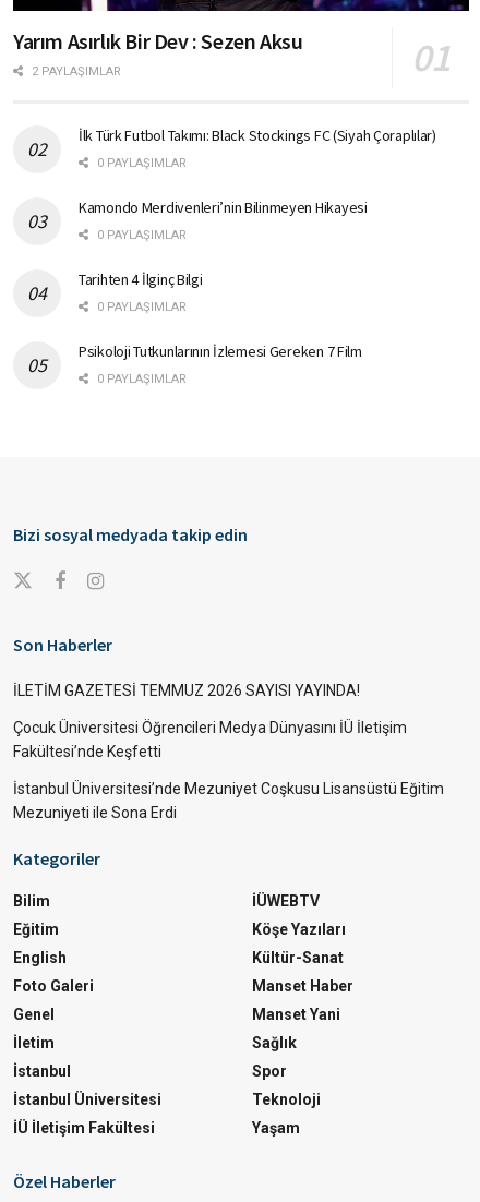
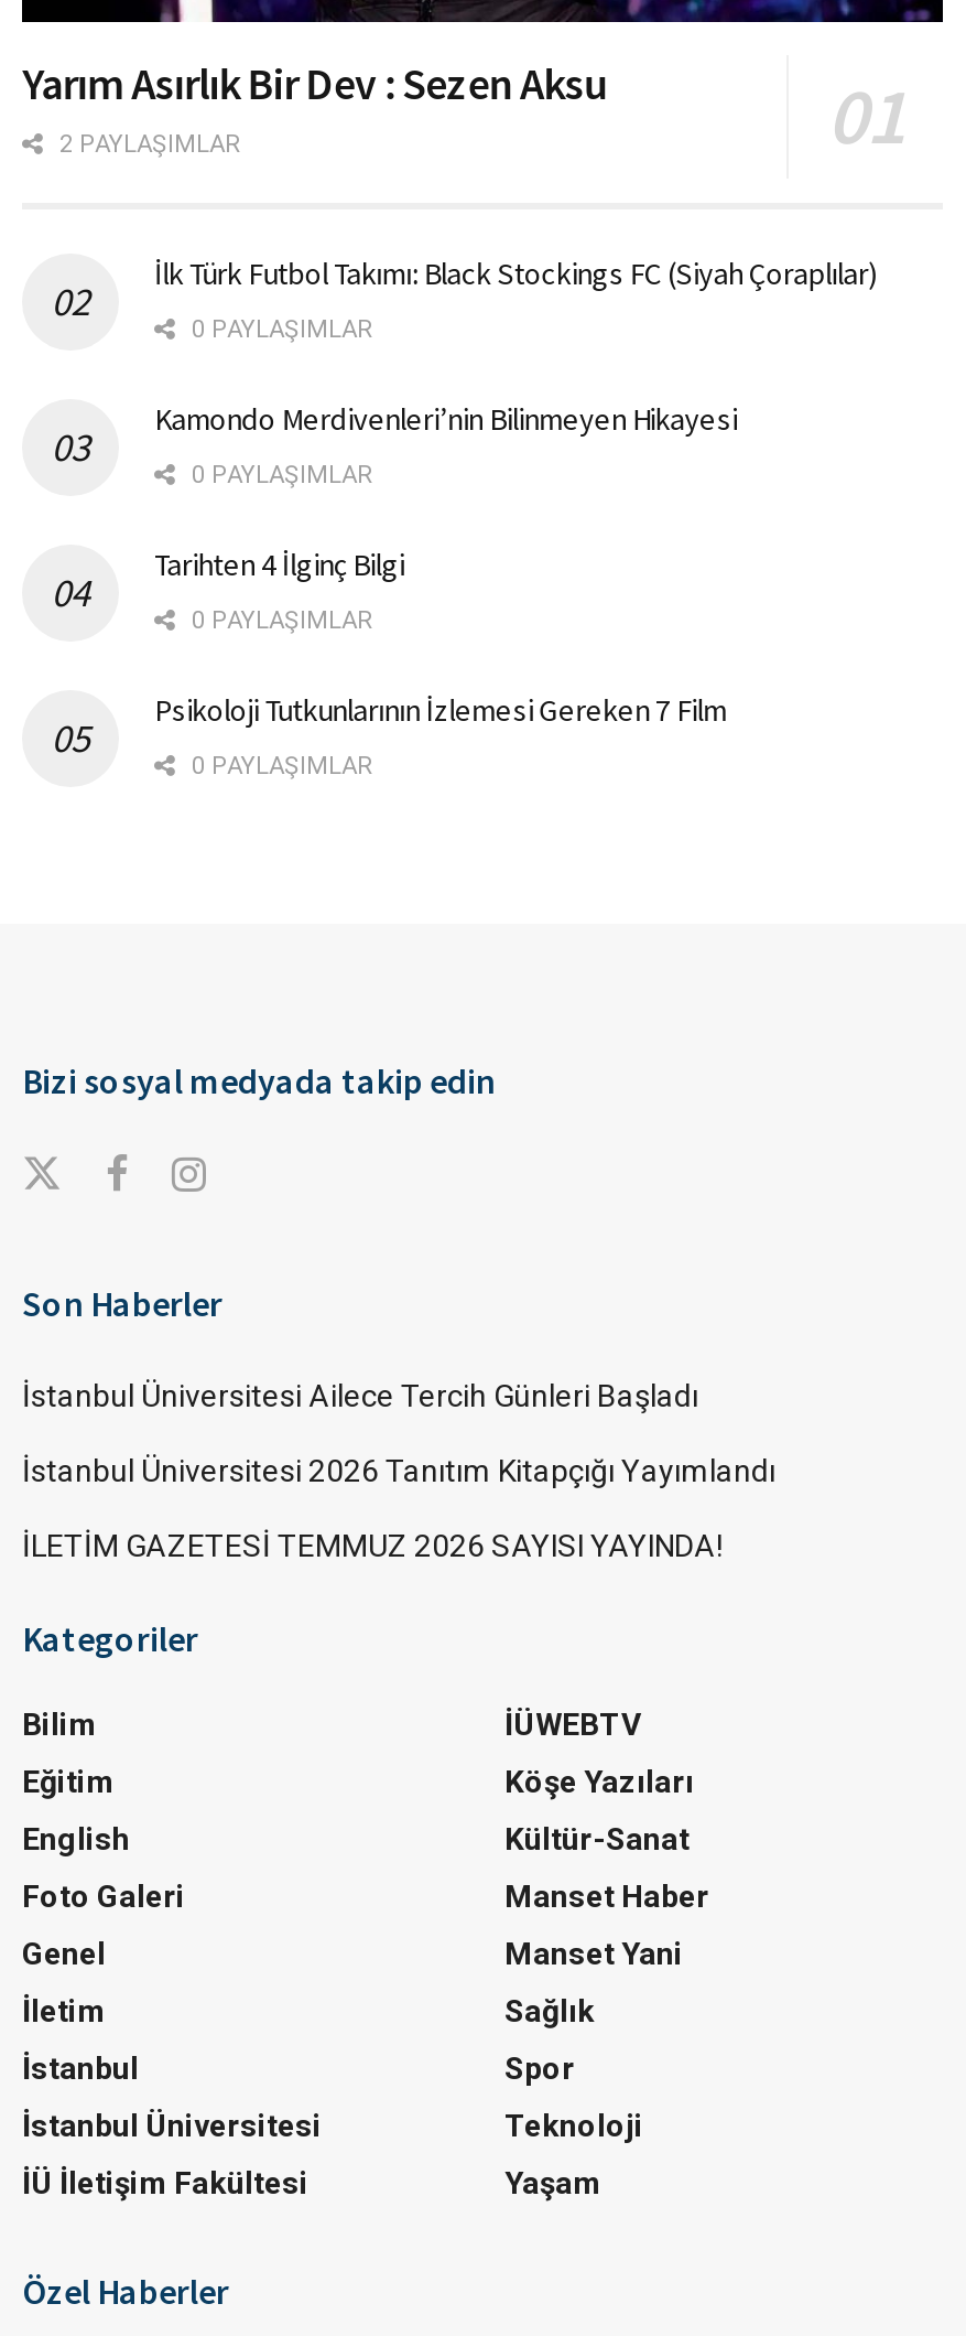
none -> [22,1379,775,1489] İstanbul Üniversitesi Ailece Tercih Günleri Başladı | İstanbul Üniversitesi 2026 Tanıtım Kitapçığı Yayımlandı
moved [13,682,360,699] -> [22,1529,723,1564]: İLETİM GAZETESİ TEMMUZ 2026 SAYISI YAYINDA!
[13,719,444,822] Çocuk Üniversitesi Öğrencileri Medya Dünyasını İÜ İletişim | Fakültesi’nde Keşfetti | İstanbul Üniversitesi’nde Mezuniyet Coşkusu Lisansüstü Eğitim | Mezuniyeti ile Sona Erdi -> none

